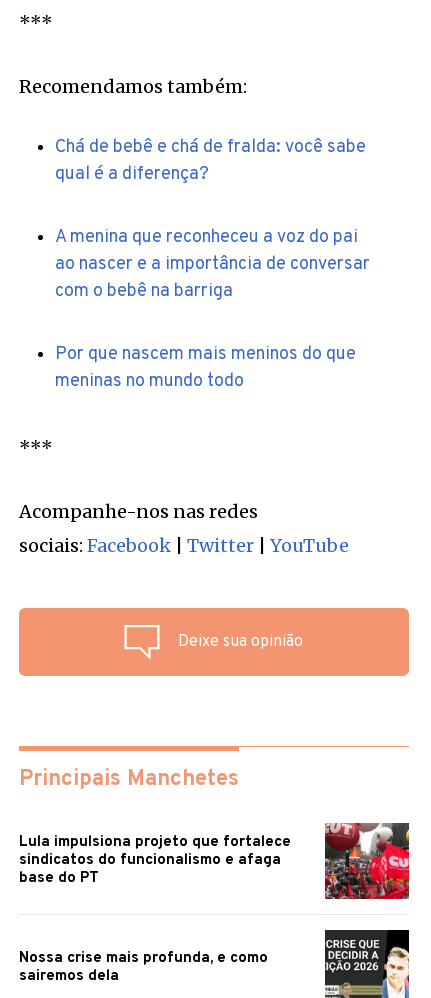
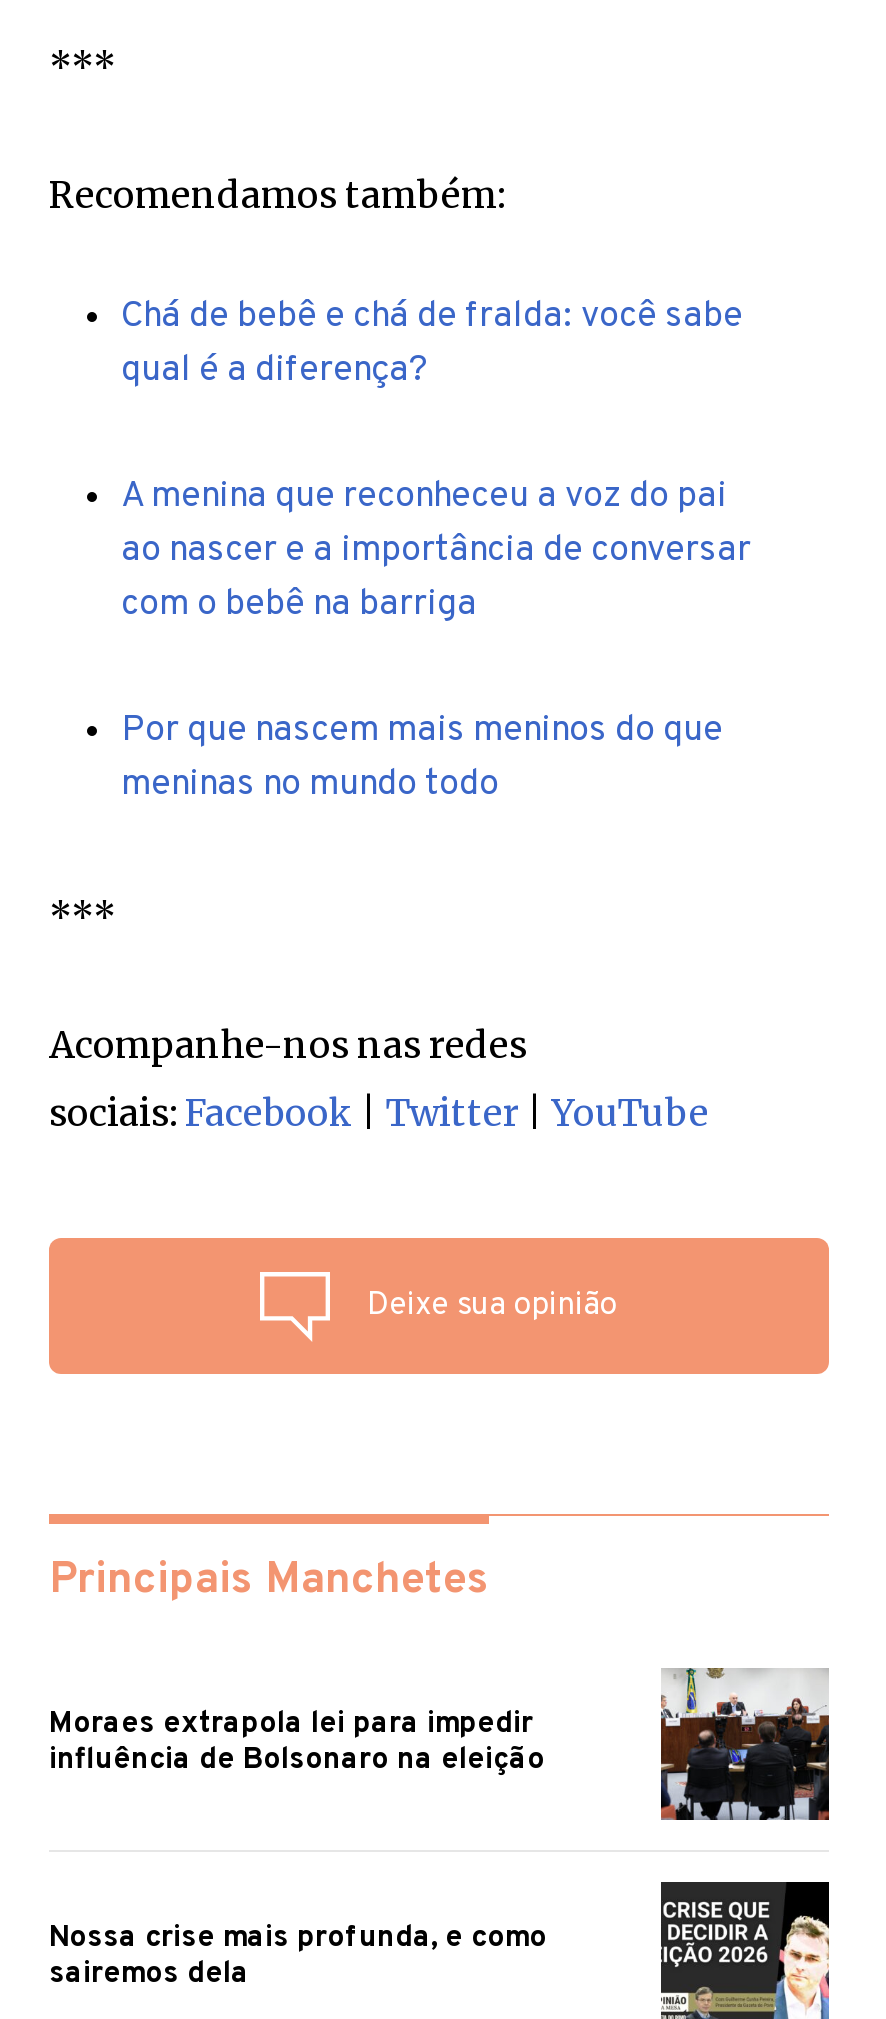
[324,822,410,900] [image] -> [659,1667,831,1823] [image]
[19,833,291,888] Lula impulsiona projeto que fortalece | sindicatos do funcionalismo e afaga | base do PT -> [49,1707,545,1781] Moraes extrapola lei para impedir | influência de Bolsonaro na eleição

